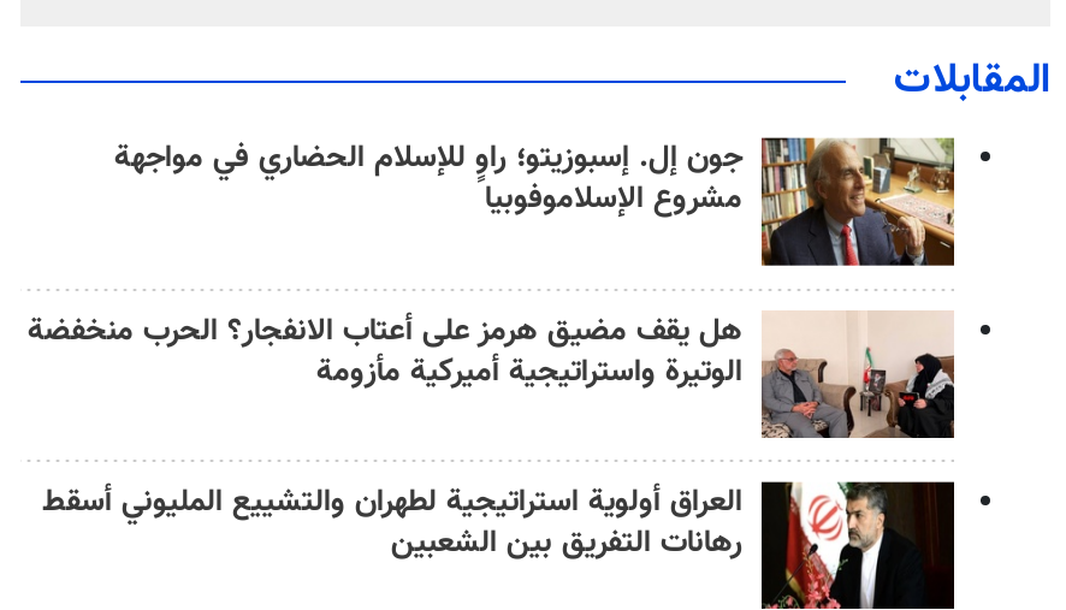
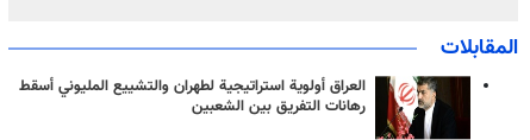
[28,135,957,396] [image] | جون إل. إسبوزيتو؛ راوٍ للإسلام الحضاري في مواجهة | مشروع الإسلاموفوبيا | هل يقف مضيق هرمز على أعتاب الانفجار؟ الحرب منخفضة | الوتيرة واستراتيجية أميركية مأزومة -> none
[762,310,954,440] [image] -> none

